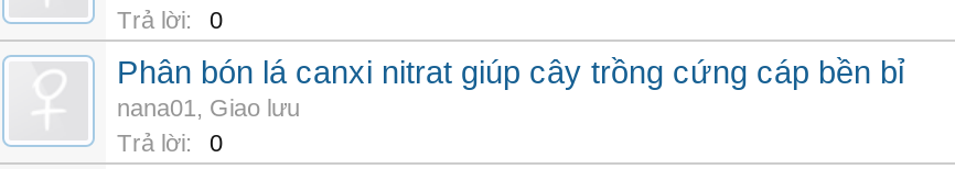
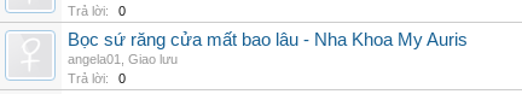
[117,55,904,121] Phân bón lá canxi nitrat giúp cây trồng cứng cáp bền bỉ | nana01, Giao lưu -> [68,30,468,66] Bọc sứ răng cửa mất bao lâu - Nha Khoa My Auris | angela01, Giao lưu

